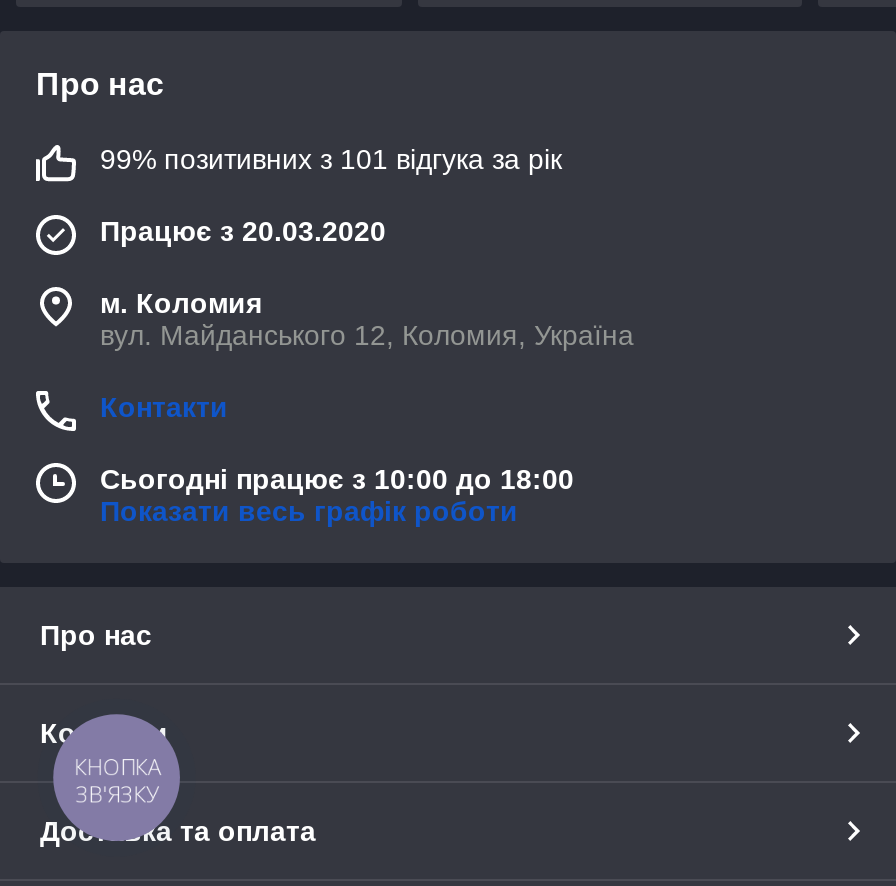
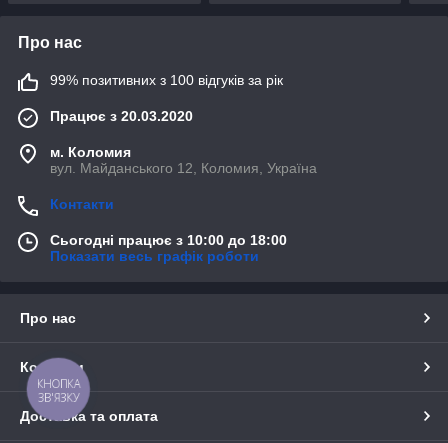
[100,143,562,175] 99% позитивних з 101 відгука за рік -> [50,72,283,88] 99% позитивних з 100 відгуків за рік

